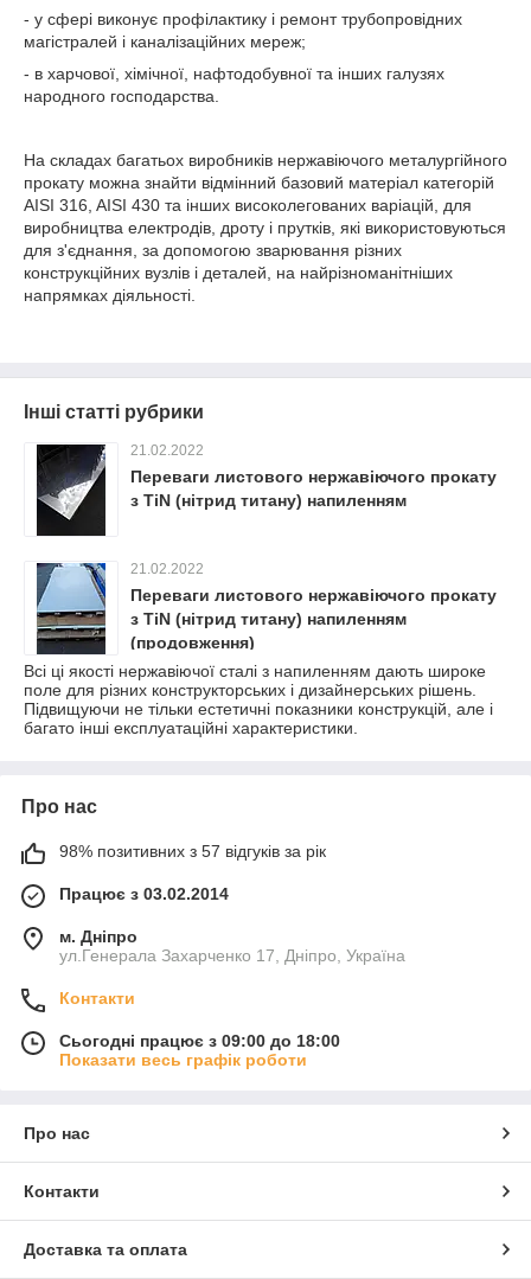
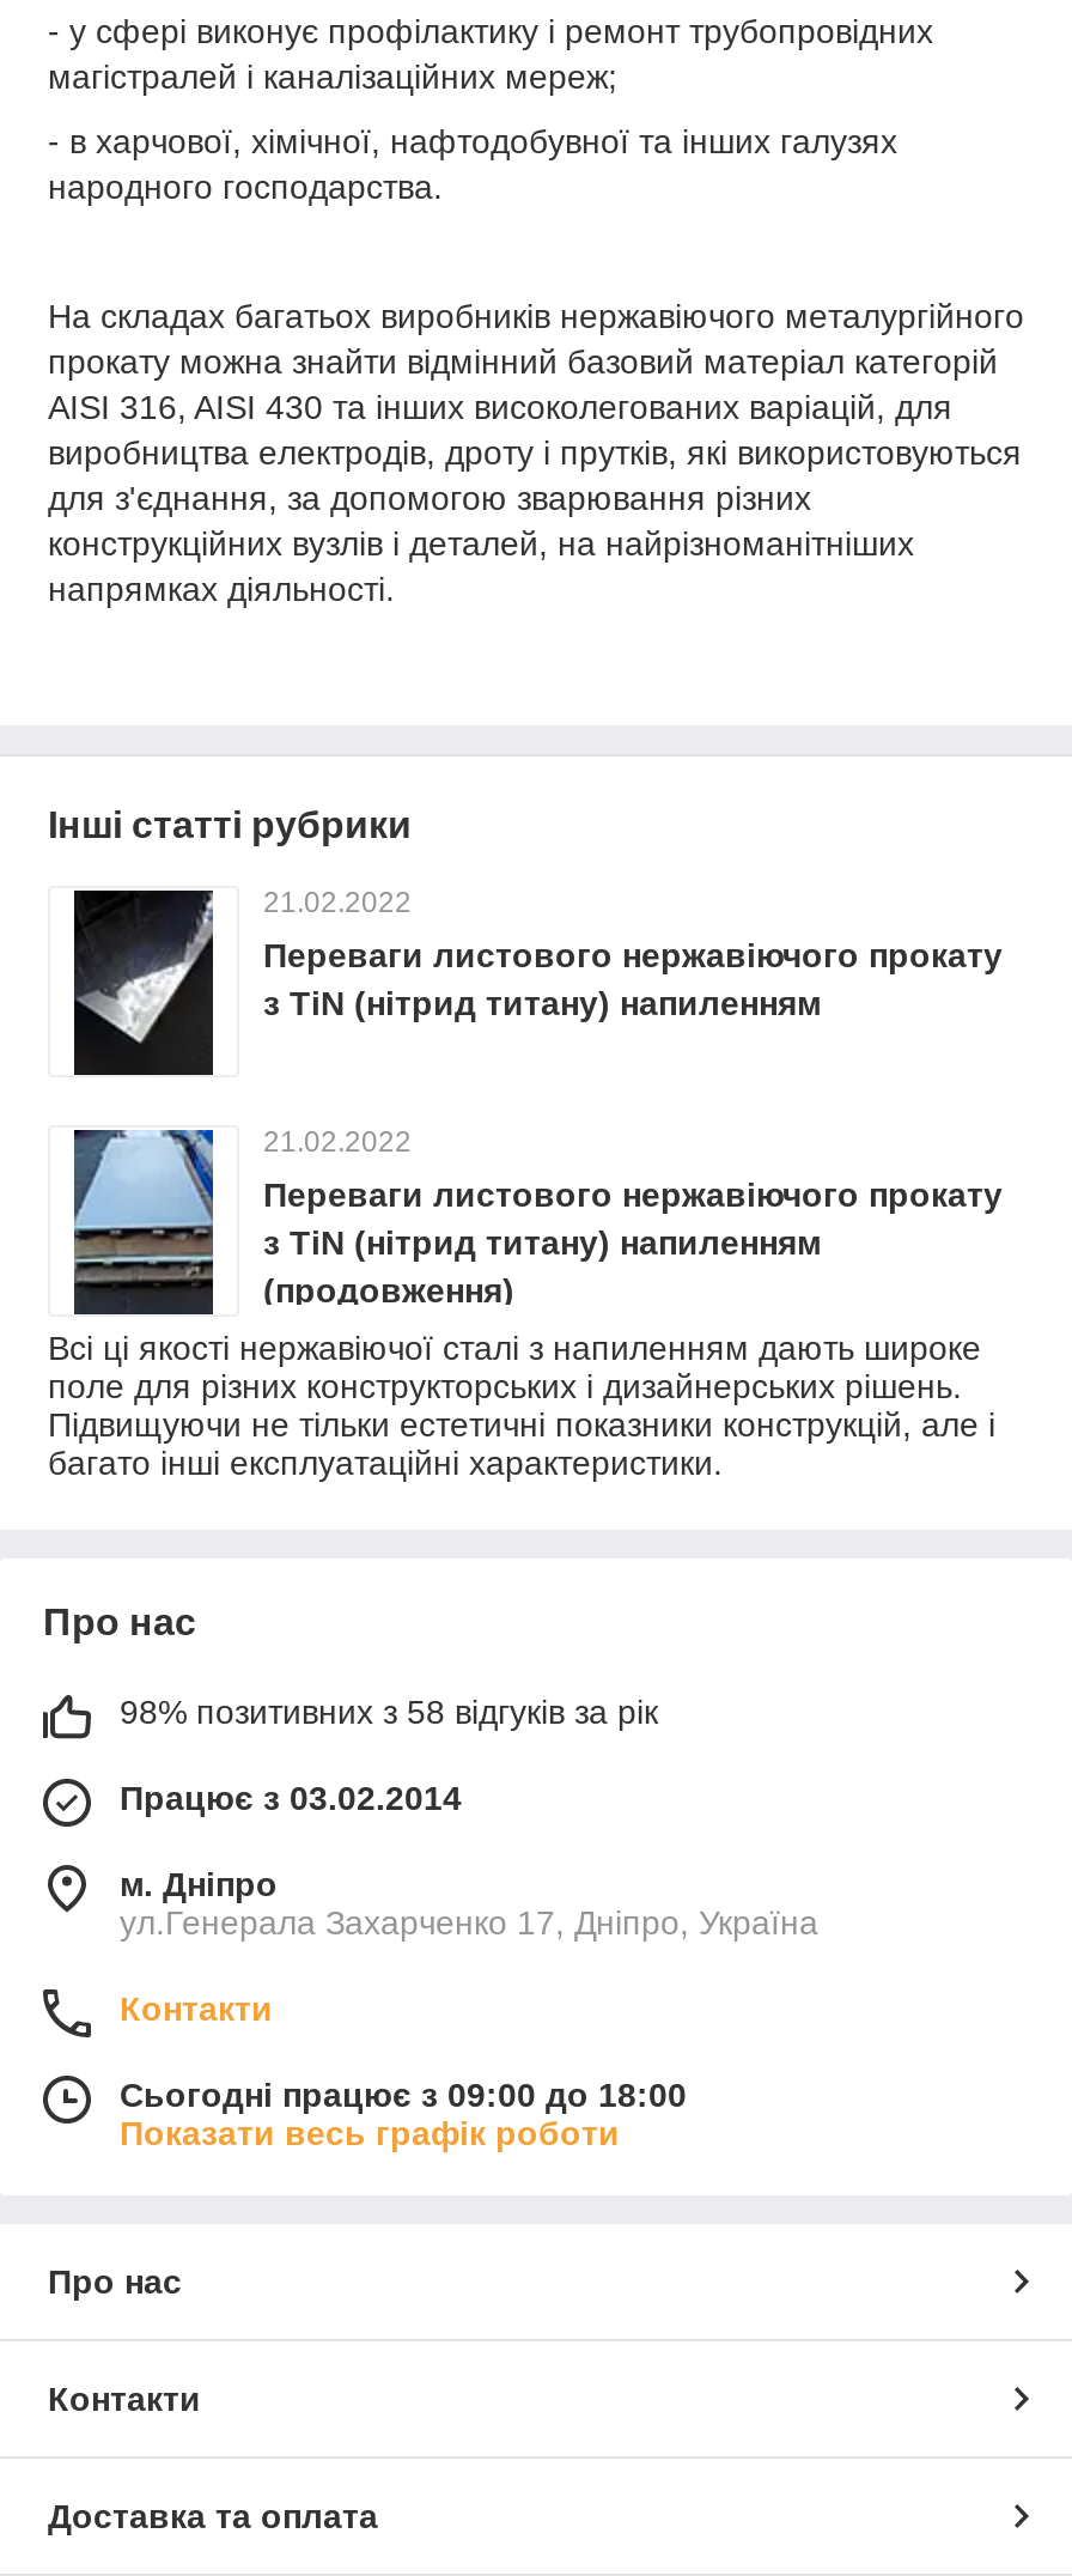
[59,842,326,861] 98% позитивних з 57 відгуків за рік -> [120,1693,658,1731] 98% позитивних з 58 відгуків за рік

